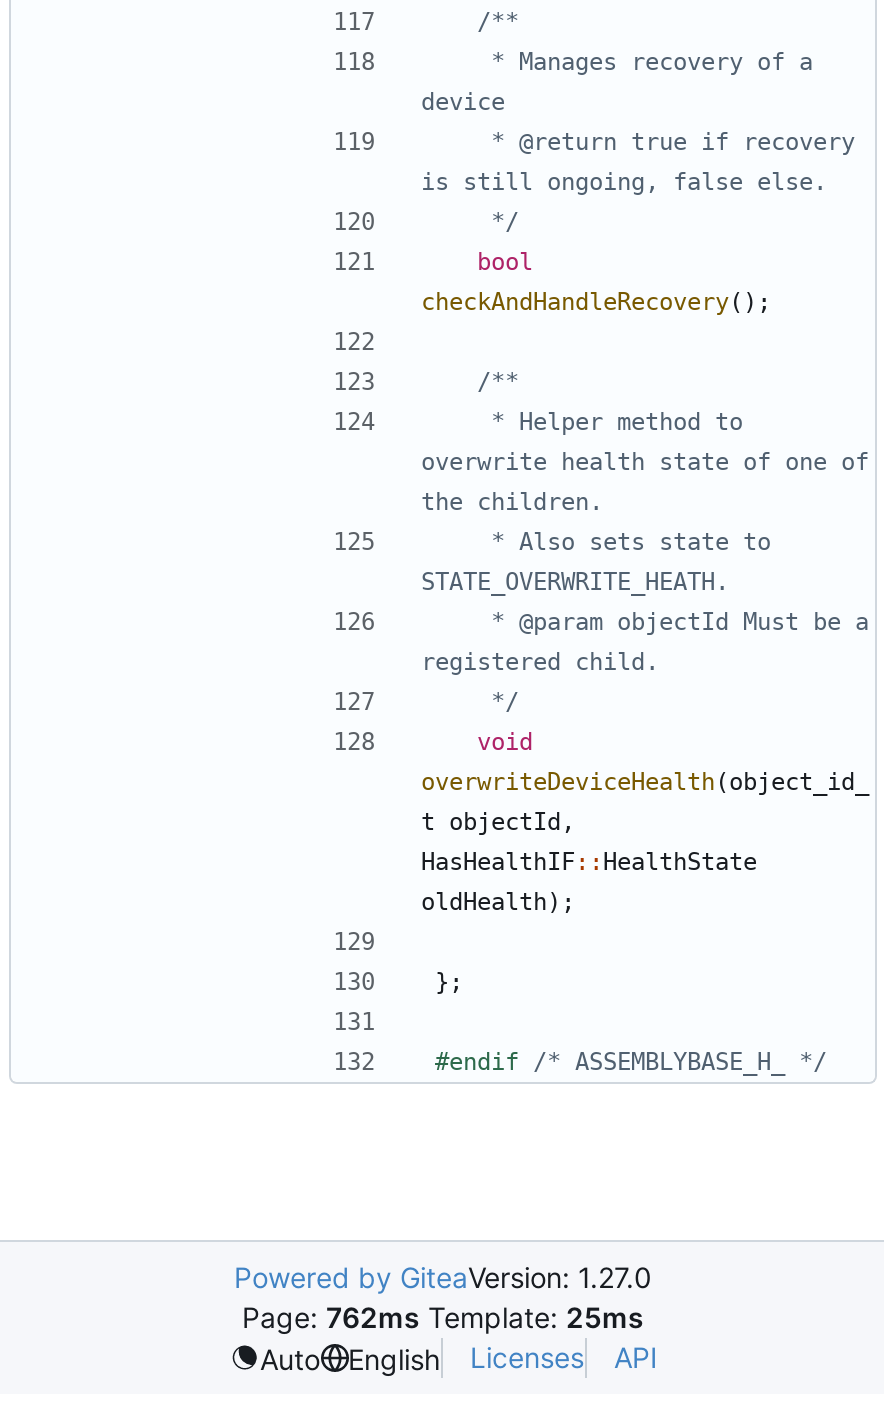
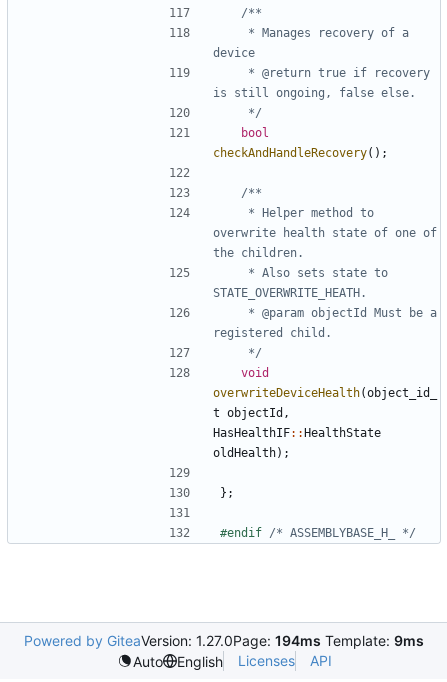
[234,1260,652,1334] Powered by GiteaVersion: 1.27.0 | Page: 762ms Template: 25ms -> [24,632,424,649] Powered by GiteaVersion: 1.27.0Page: 194ms Template: 9ms

